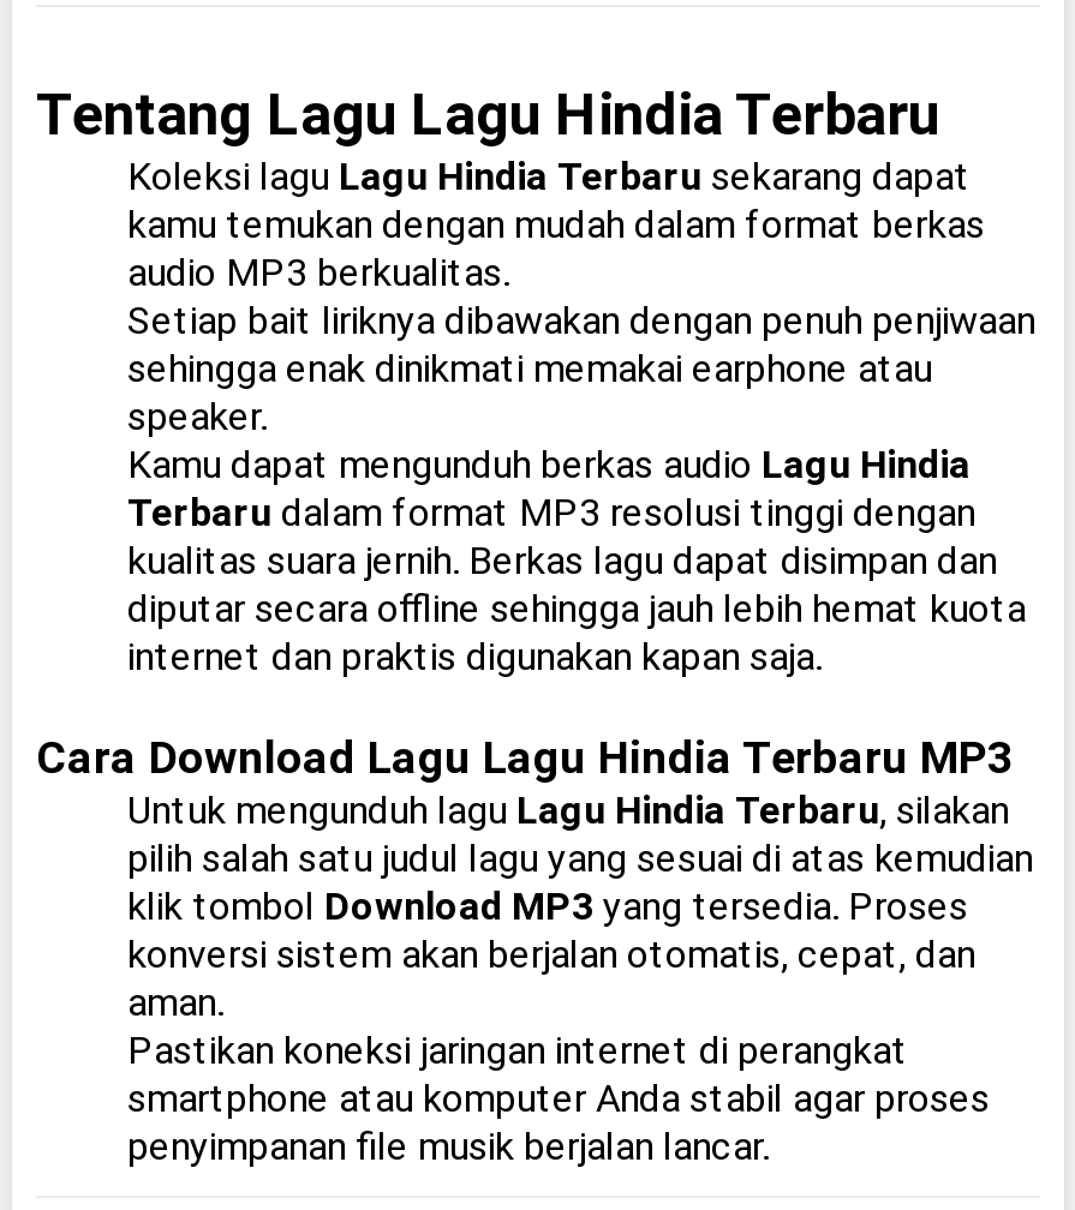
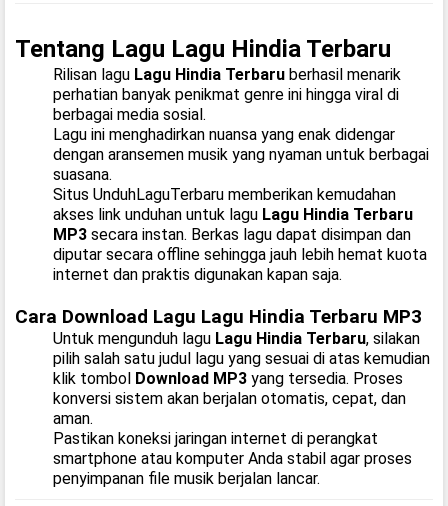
[127,154,1035,583] Koleksi lagu Lagu Hindia Terbaru sekarang dapat | kamu temukan dengan mudah dalam format berkas | audio MP3 berkualitas. | Setiap bait liriknya dibawakan dengan penuh penjiwaan | sehingga enak dinikmati memakai earphone atau | speaker. | Kamu dapat mengunduh berkas audio Lagu Hindia | Terbaru dalam format MP3 resolusi tinggi dengan | kualitas suara jernih. Berkas lagu dapat disimpan dan -> [53,65,429,244] Rilisan lagu Lagu Hindia Terbaru berhasil menarik | perhatian banyak penikmat genre ini hingga viral di | berbagai media sosial. | Lagu ini menghadirkan nuansa yang enak didengar | dengan aransemen musik yang nyaman untuk berbagai | suasana. | Situs UnduhLaguTerbaru memberikan kemudahan | akses link unduhan untuk lagu Lagu Hindia Terbaru | MP3 secara instan. Berkas lagu dapat disimpan dan

